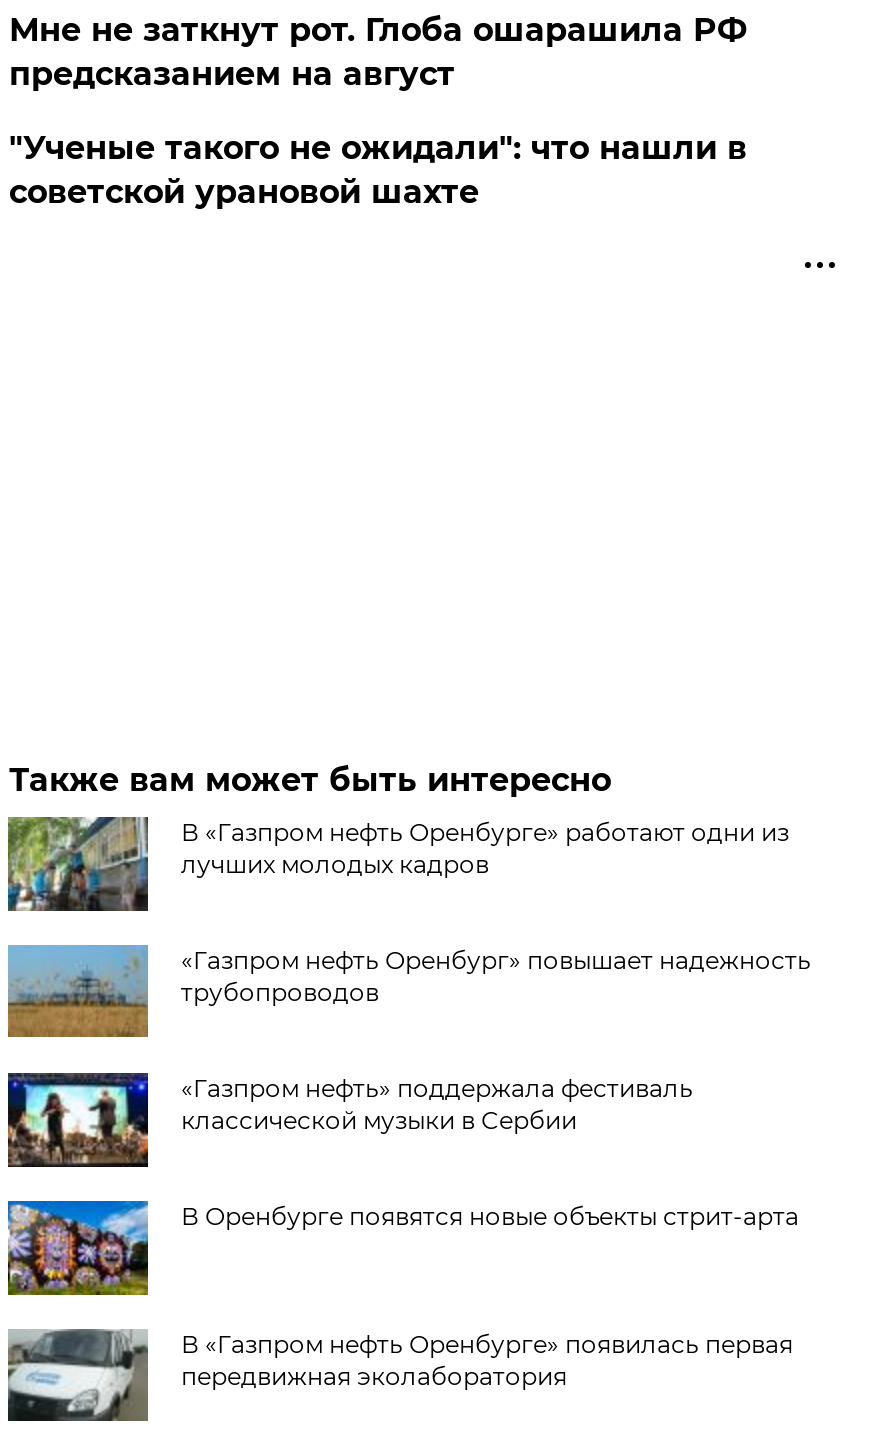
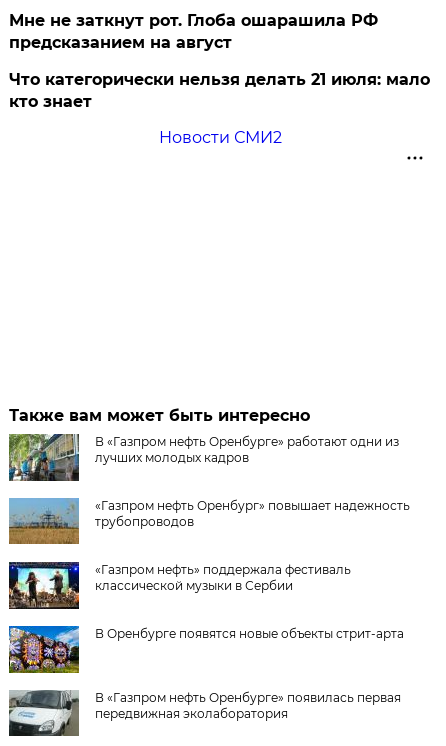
[9,129,747,211] "Ученые такого не ожидали": что нашли в | советской урановой шахте -> [9,70,430,147] Что категорически нельзя делать 21 июля: мало | кто знает | Новости СМИ2

